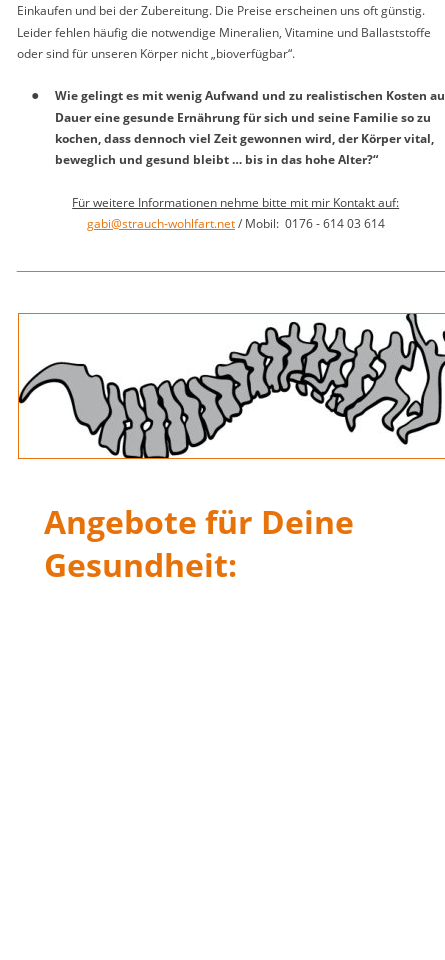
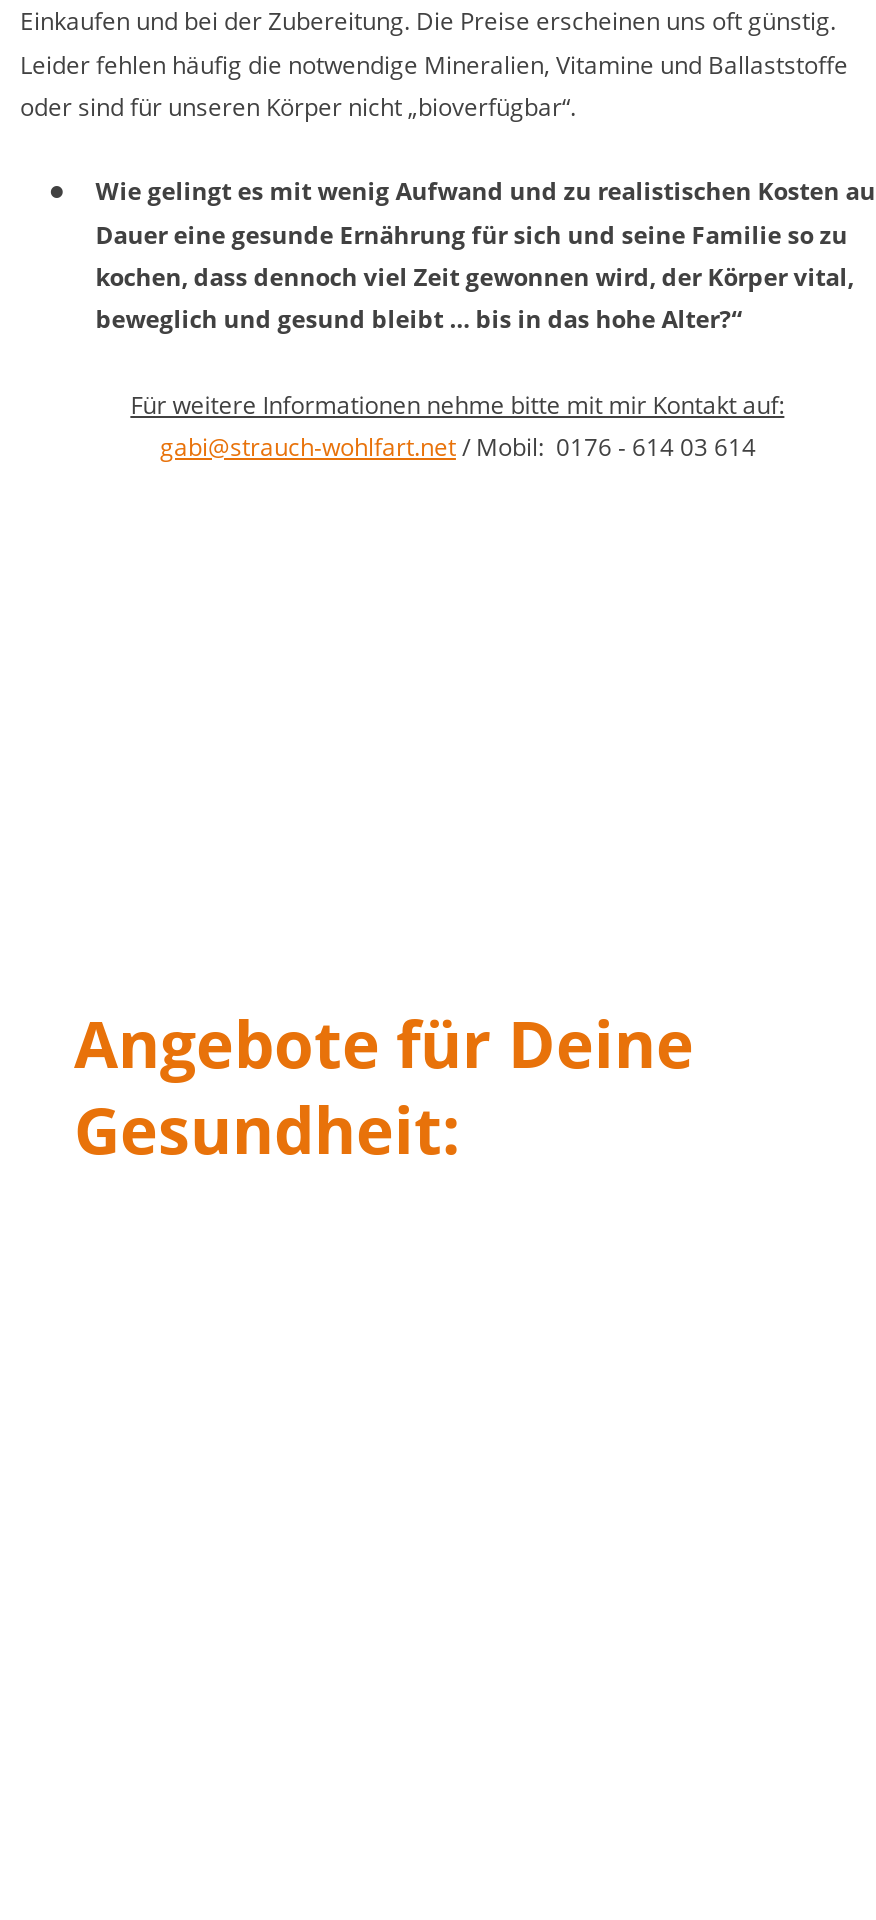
[17,312,442,460] [image] -> none

